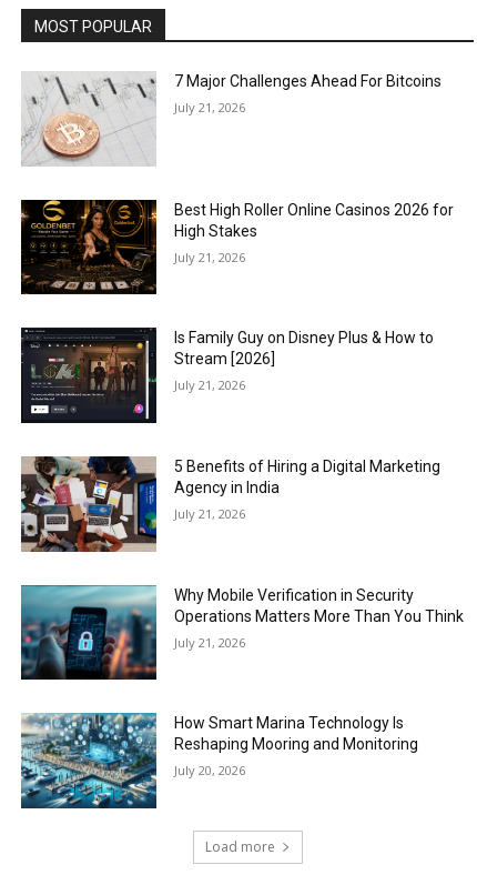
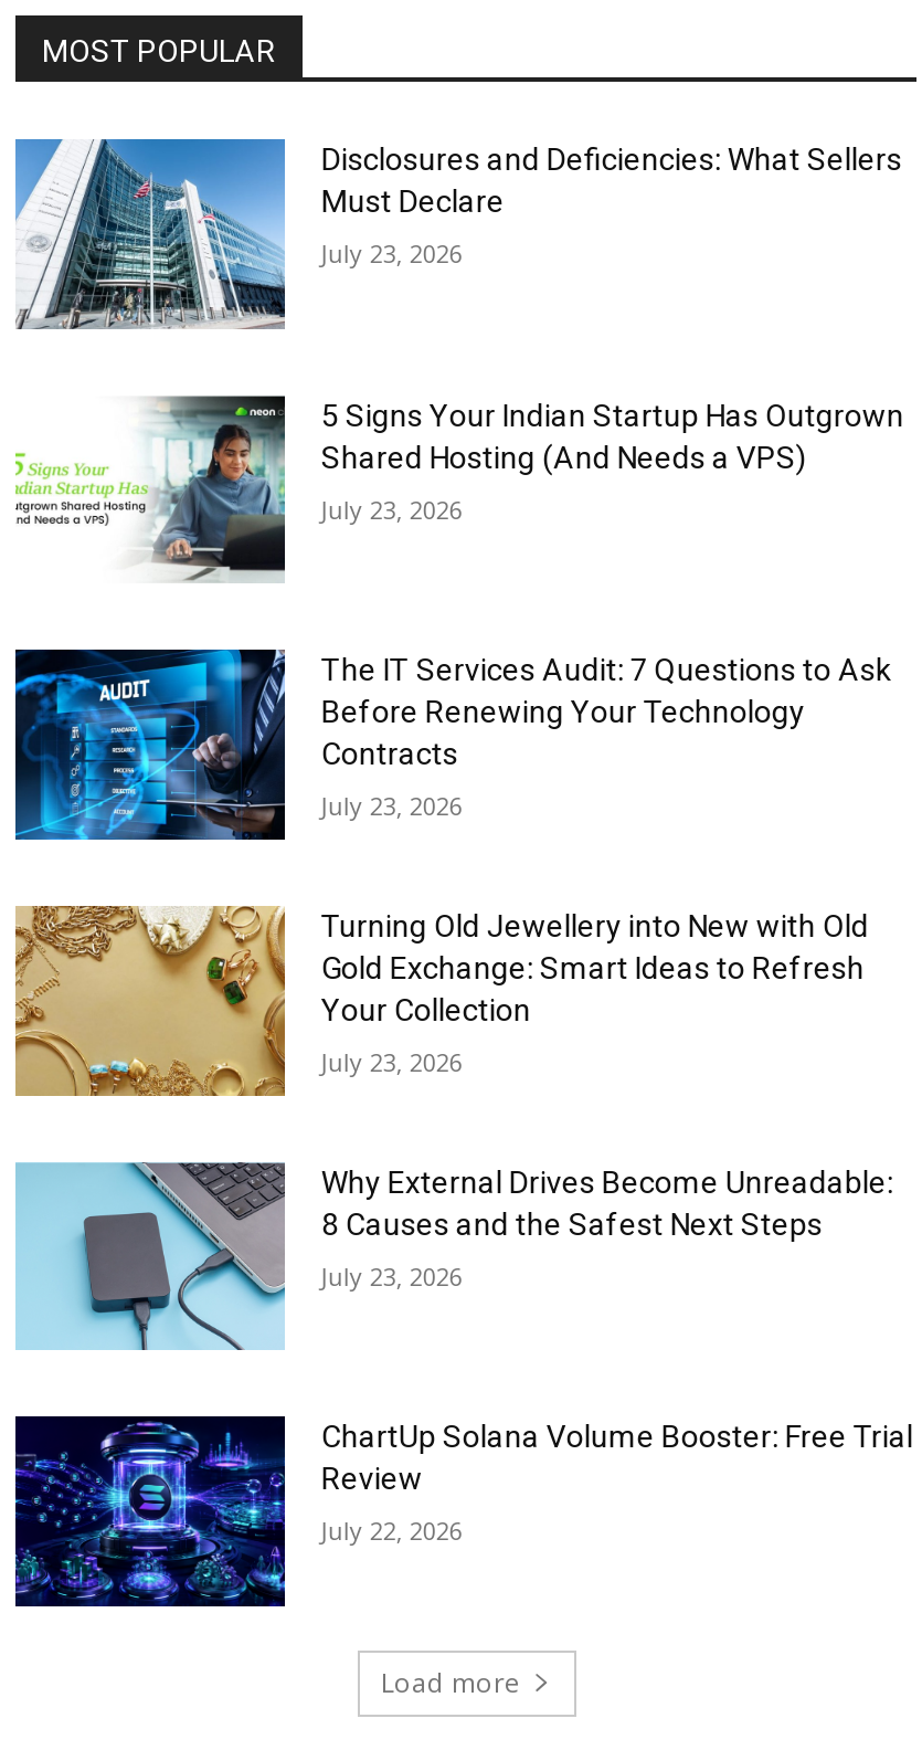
[21,71,442,165] [image] | 7 Major Challenges Ahead For Bitcoins -> [15,137,902,329] [image] | Disclosures and Deficiencies: What Sellers | Must Declare
[175,99,246,116] July 21, 2026 -> [321,237,462,270] July 23, 2026
[20,199,454,295] [image] | Best High Roller Online Casinos 2026 for | High Stakes -> [15,393,904,583] [image] | 5 Signs Your Indian Startup Has Outgrown | Shared Hosting (And Needs a VPS)
[175,249,246,265] July 21, 2026 -> [321,492,462,525] July 23, 2026
[20,326,434,424] [image] | Is Family Guy on Disney Plus & How to | Stream [2026] -> [13,647,891,842] [image] | The IT Services Audit: 7 Questions to Ask | Before Renewing Your Technology | Contracts
[175,377,246,394] July 21, 2026 -> [321,790,462,823] July 23, 2026
[20,455,441,553] [image] | 5 Benefits of Hiring a Digital Marketing | Agency in India -> [13,904,869,1098] [image] | Turning Old Jewellery into New with Old | Gold Exchange: Smart Ideas to Refresh | Your Collection
[175,505,246,522] July 21, 2026 -> [321,1045,462,1079] July 23, 2026
[20,585,464,681] [image] | Why Mobile Verification in Security | Operations Matters More Than You Think -> [15,1162,893,1352] [image] | Why External Drives Become Unreadable: | 8 Causes and the Safest Next Steps
[175,634,246,650] July 21, 2026 -> [321,1259,462,1292] July 23, 2026
[20,712,419,808] [image] | How Smart Marina Technology Is | Reshaping Mooring and Monitoring -> [13,1414,913,1606] [image] | ChartUp Solana Volume Booster: Free Trial | Review
[175,762,246,779] July 20, 2026 -> [321,1514,462,1548] July 22, 2026

